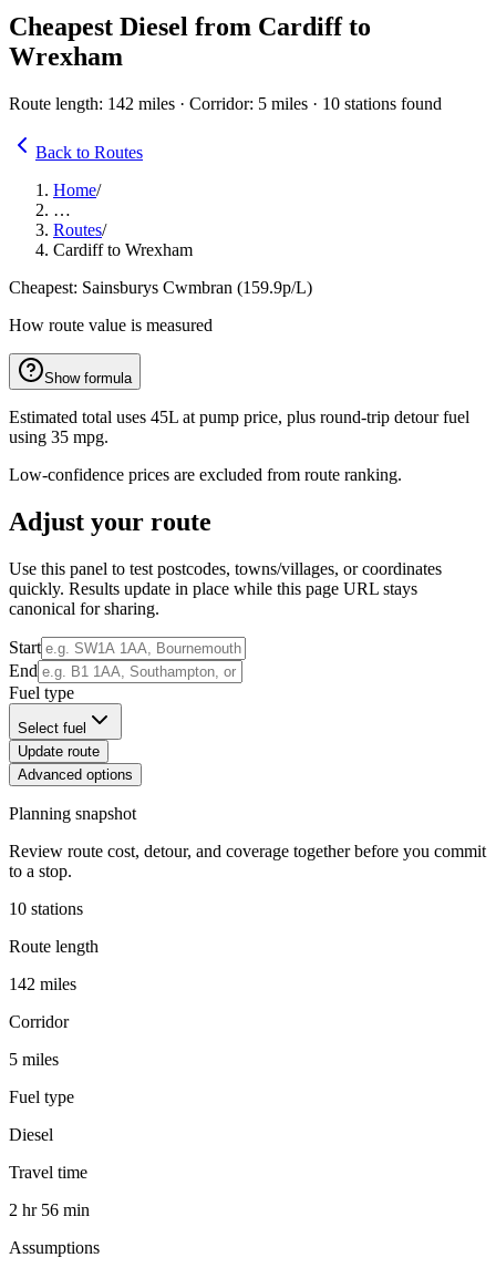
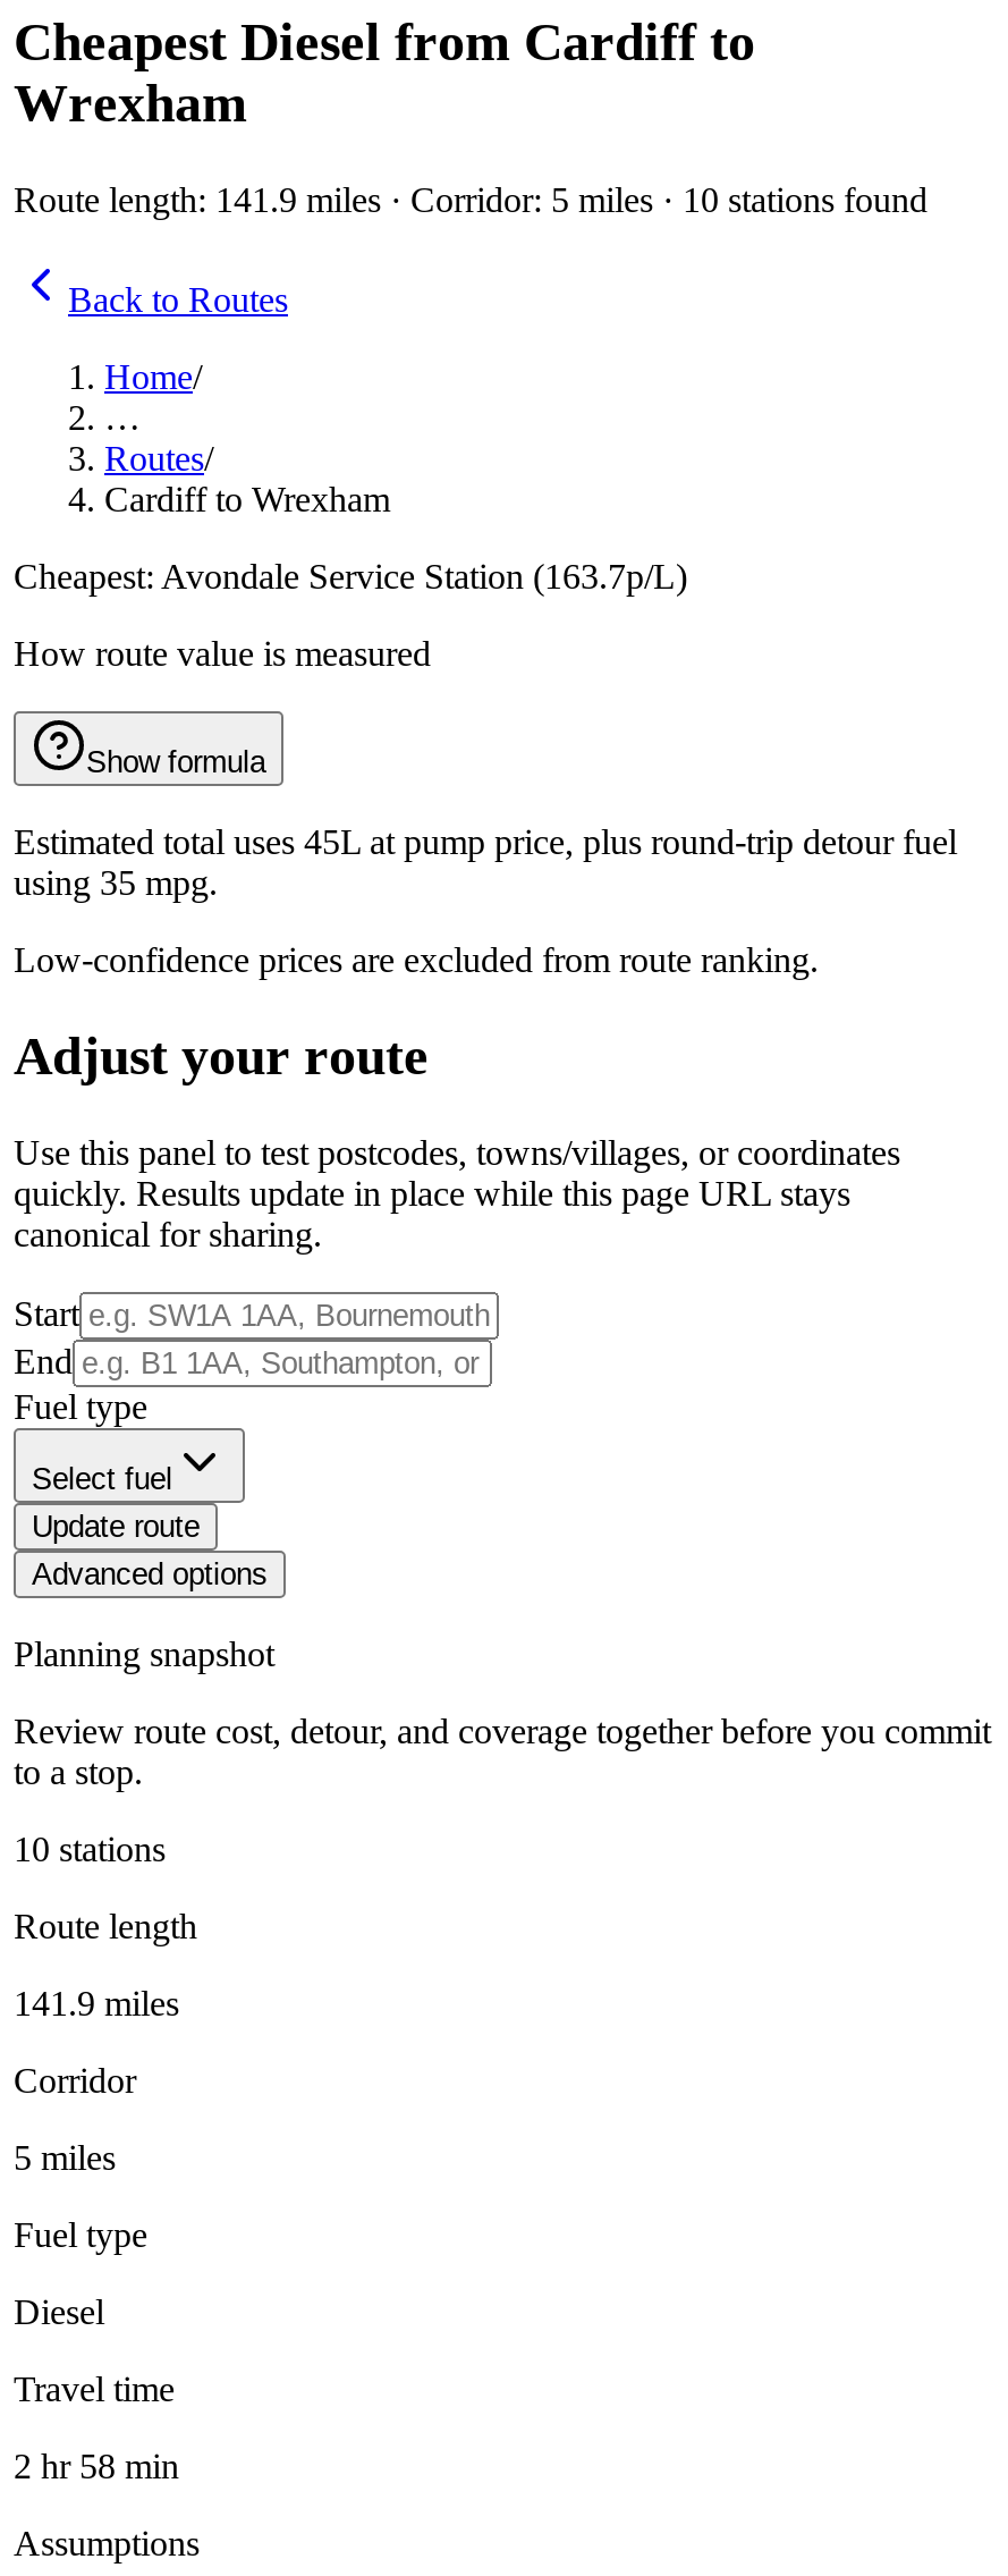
[9,94,442,113] Route length: 142 miles · Corridor: 5 miles · 10 stations found -> [14,180,927,218] Route length: 141.9 miles · Corridor: 5 miles · 10 stations found
[9,278,312,297] Cheapest: Sainsburys Cwmbran (159.9p/L) -> [14,556,687,595] Cheapest: Avondale Service Station (163.7p/L)
[9,974,76,993] 142 miles -> [14,1983,179,2022] 141.9 miles
[9,1200,90,1219] 2 hr 56 min -> [14,2446,179,2484] 2 hr 58 min

